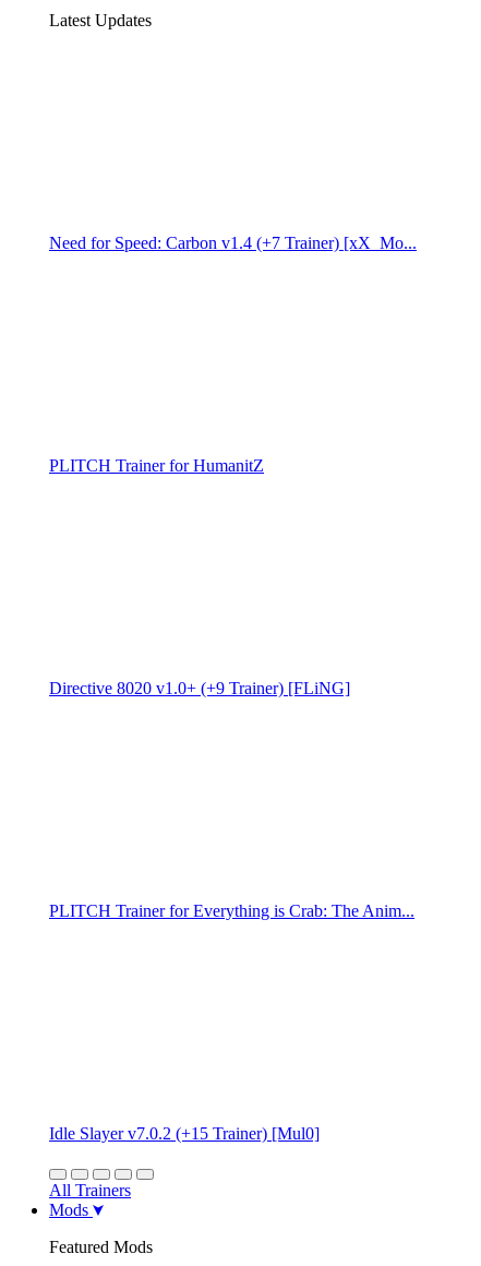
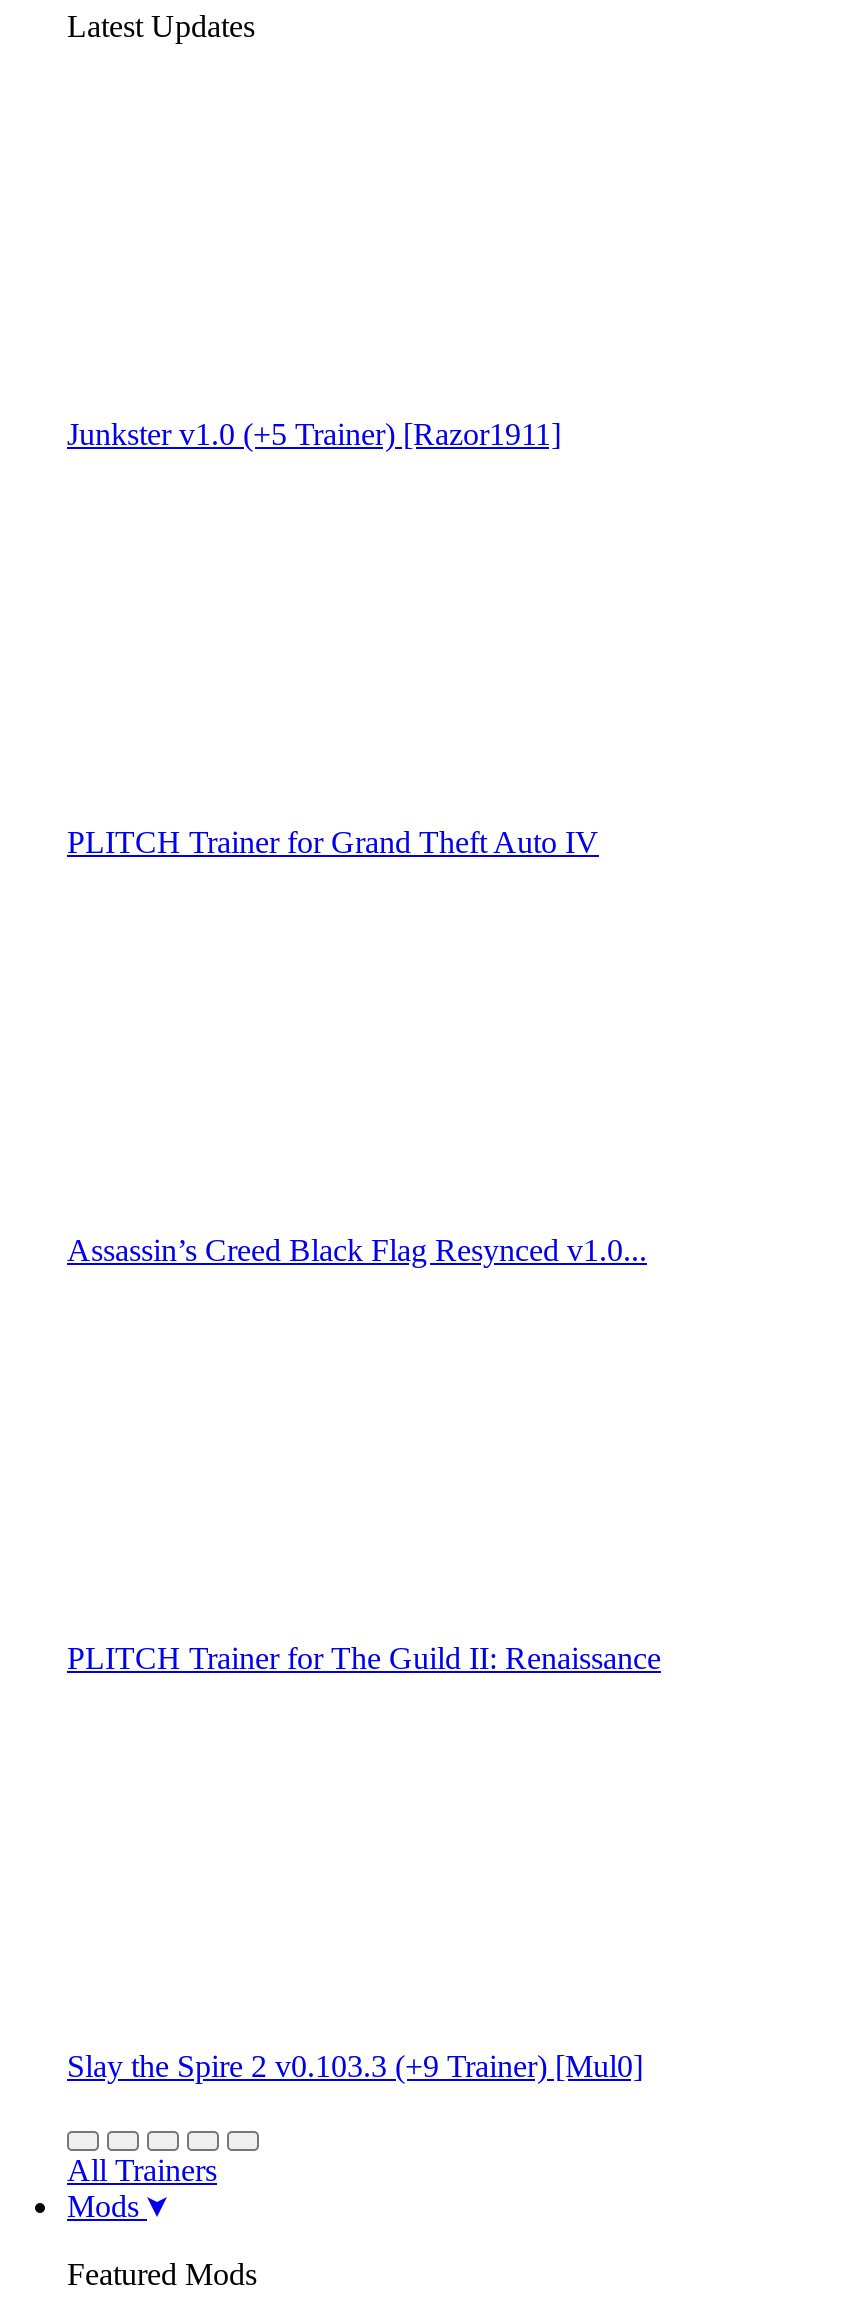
[49,234,417,252] Need for Speed: Carbon v1.4 (+7 Trainer) [xX_Mo... -> [67,417,561,451] Junkster v1.0 (+5 Trainer) [Razor1911]
[49,456,264,475] PLITCH Trainer for HumanitZ -> [67,825,599,859] PLITCH Trainer for Grand Theft Auto IV
[49,679,350,697] Directive 8020 v1.0+ (+9 Trainer) [FLiNG] -> [67,1233,647,1267] Assassin’s Creed Black Flag Resynced v1.0...
[49,901,414,920] PLITCH Trainer for Everything is Crab: The Anim... -> [67,1641,661,1675] PLITCH Trainer for The Guild II: Renaissance
[49,1124,320,1143] Idle Slayer v7.0.2 (+15 Trainer) [Mul0] -> [67,2049,643,2083] Slay the Spire 2 v0.103.3 (+9 Trainer) [Mul0]

